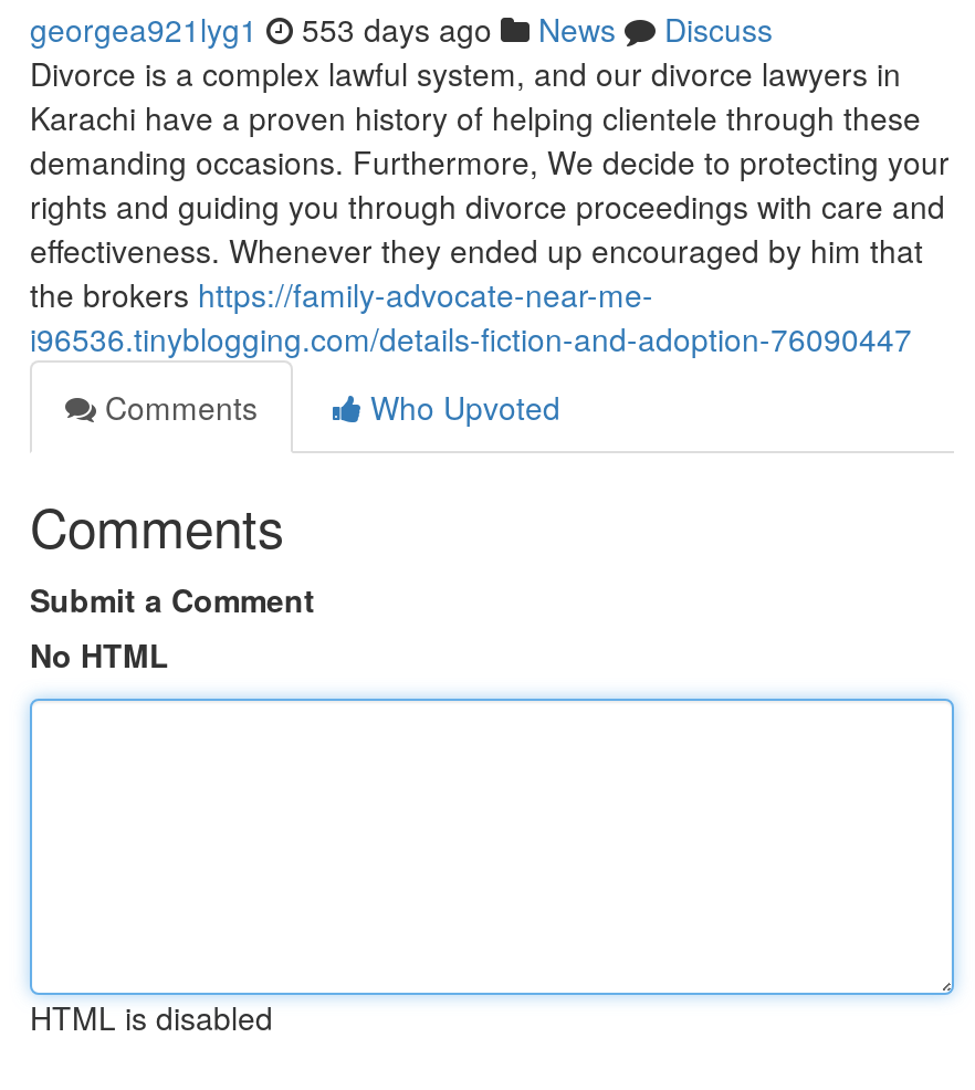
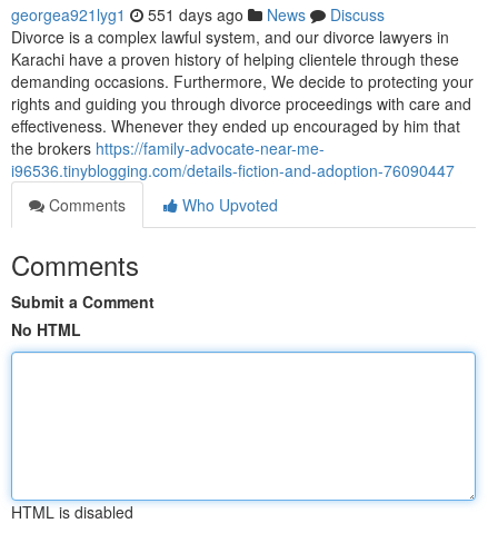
[30,7,773,51] georgea921lyg1 553 days ago News Discuss -> [11,3,385,26] georgea921lyg1 551 days ago News Discuss

